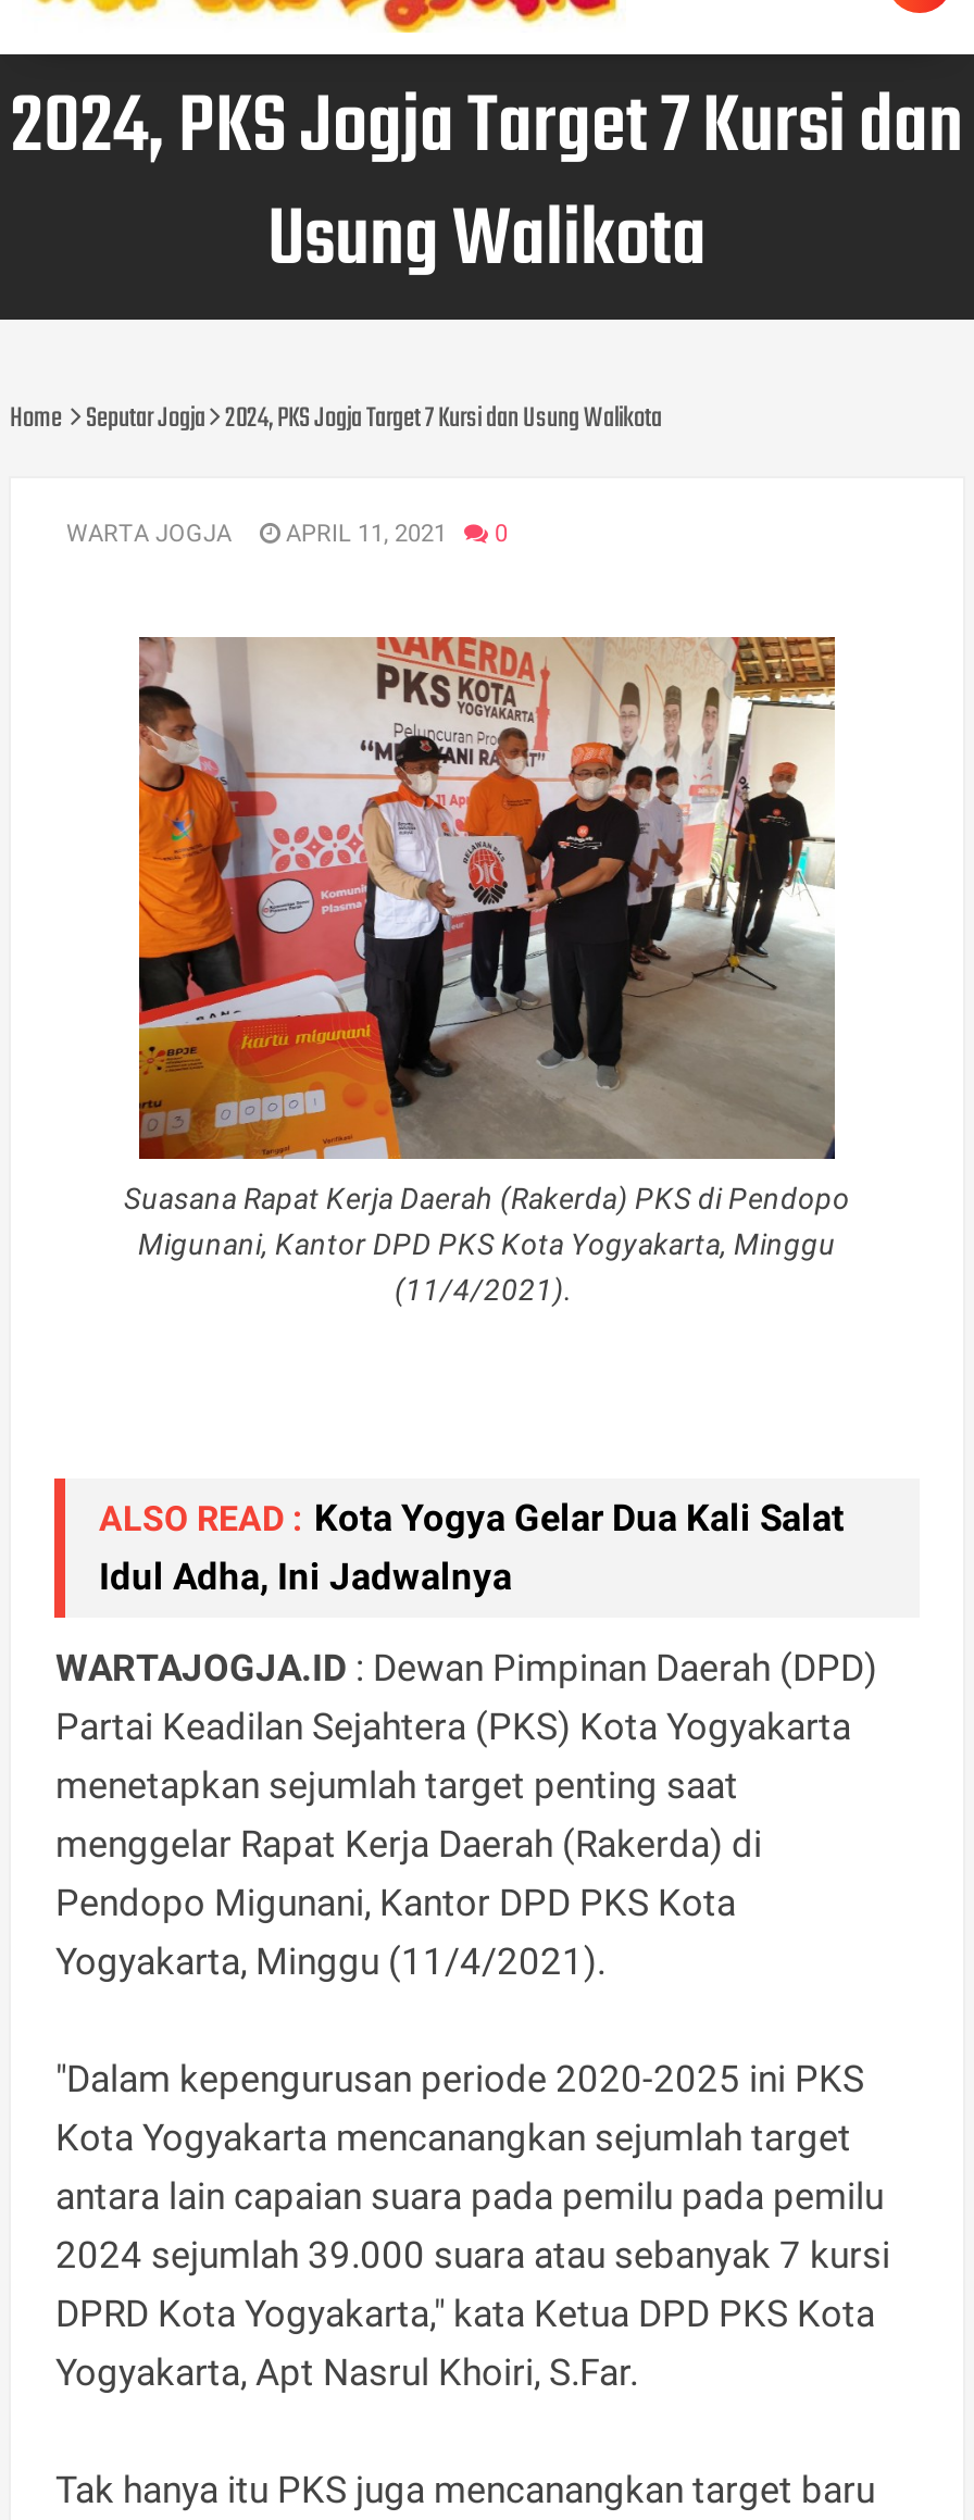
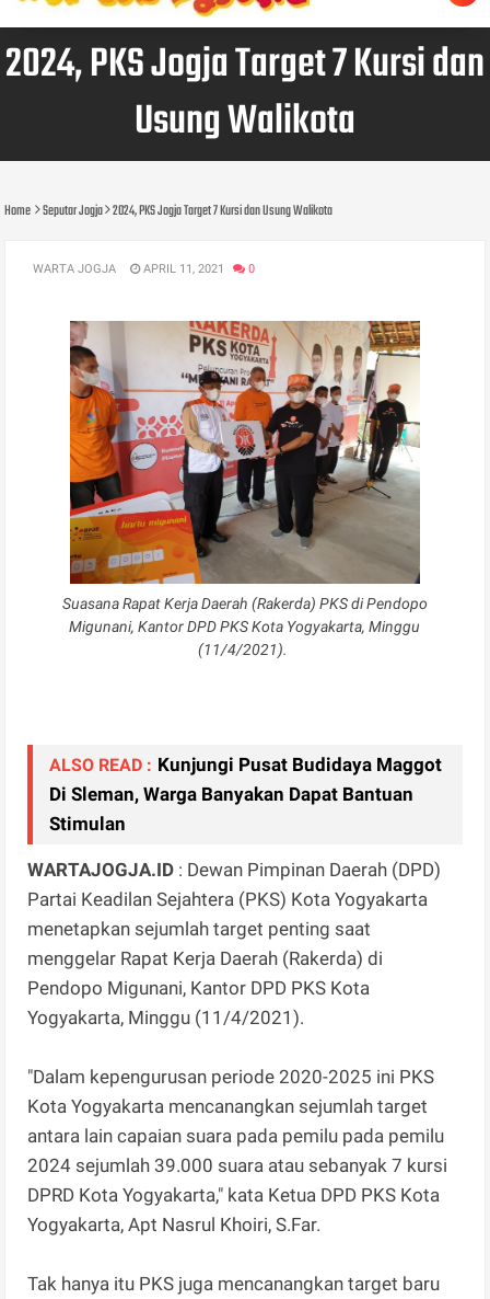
[99,1497,845,1599] ALSO READ : Kota Yogya Gelar Dua Kali Salat | Idul Adha, Ini Jadwalnya -> [50,754,442,835] ALSO READ : Kunjungi Pusat Budidaya Maggot | Di Sleman, Warga Banyakan Dapat Bantuan | Stimulan

